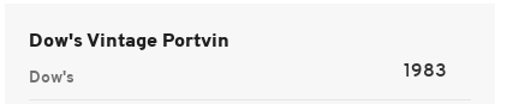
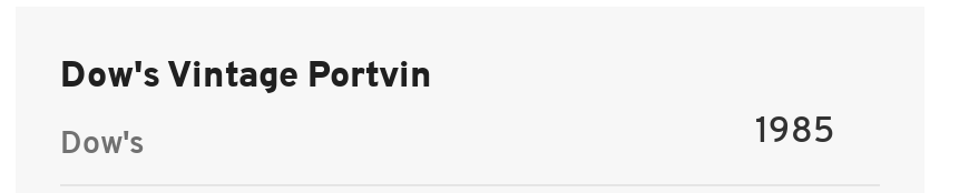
[404,62,447,81] 1983 -> [755,115,835,151] 1985

